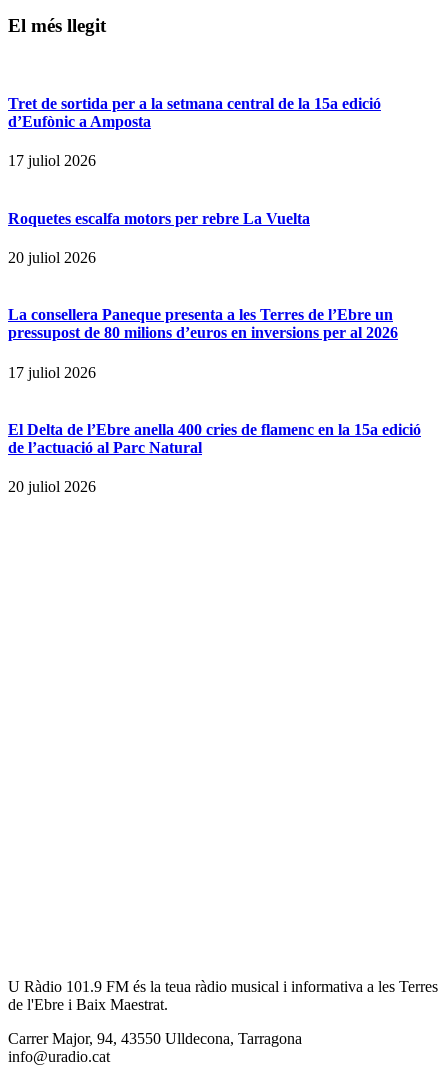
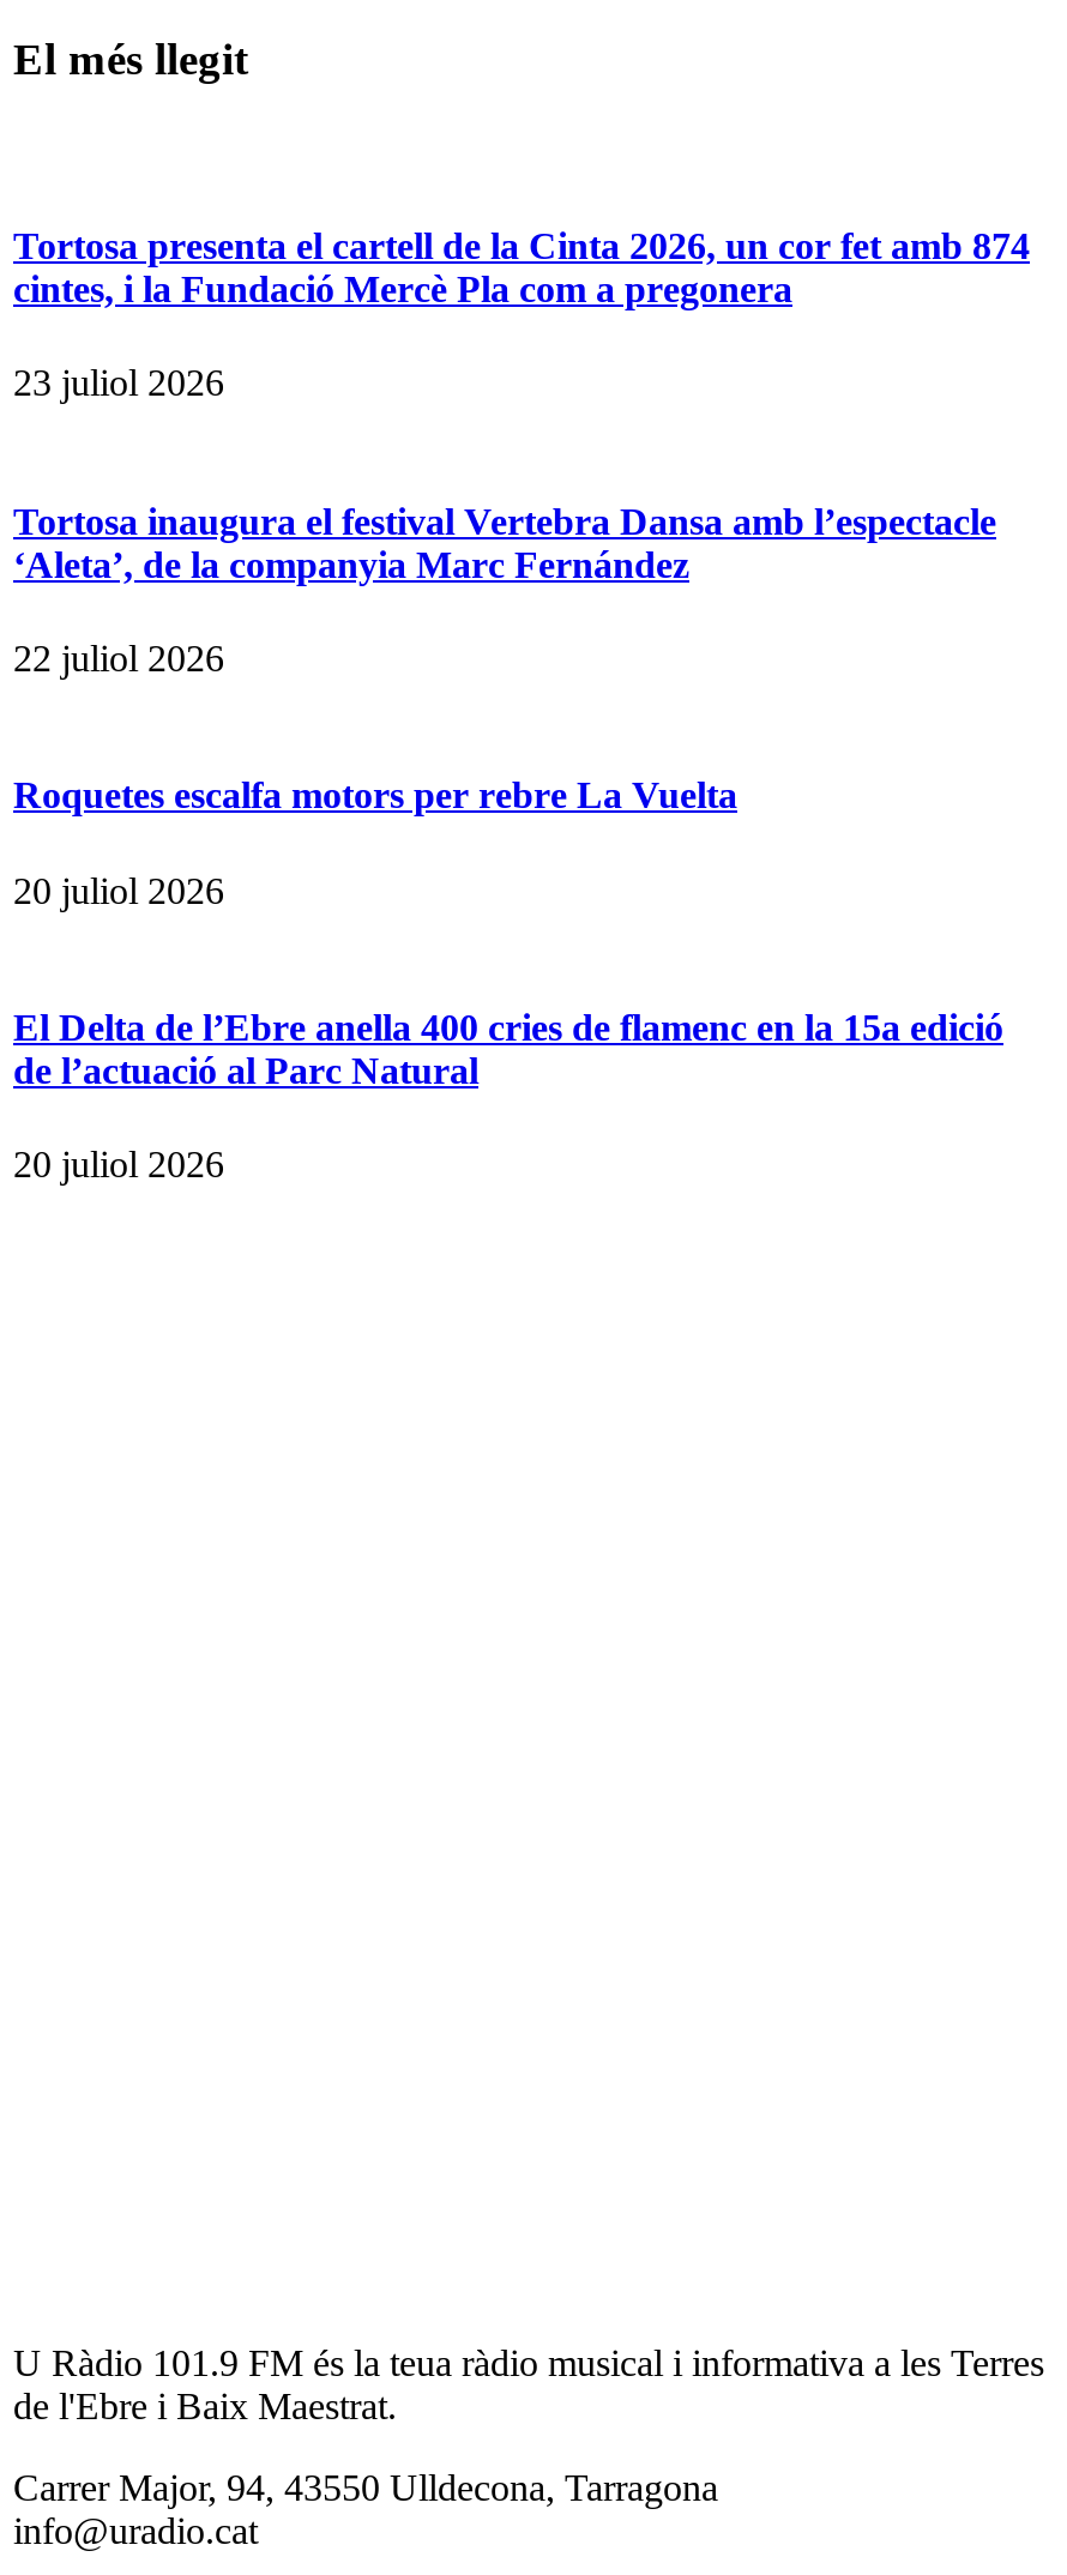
[8,95,381,169] Tret de sortida per a la setmana central de la 15a edició | d’Eufònic a Amposta | 17 juliol 2026 -> [13,226,1030,679] Tortosa presenta el cartell de la Cinta 2026, un cor fet amb 874 | cintes, i la Fundació Mercè Pla com a pregonera | 23 juliol 2026 | Tortosa inaugura el festival Vertebra Dansa amb l’espectacle | ‘Aleta’, de la companyia Marc Fernández | 22 juliol 2026
moved [8,210,310,266] -> [13,775,737,910]: Roquetes escalfa motors per rebre La Vuelta | 20 juliol 2026
[8,306,398,380] La consellera Paneque presenta a les Terres de l’Ebre un | pressupost de 80 milions d’euros en inversions per al 2026 | 17 juliol 2026 -> none

